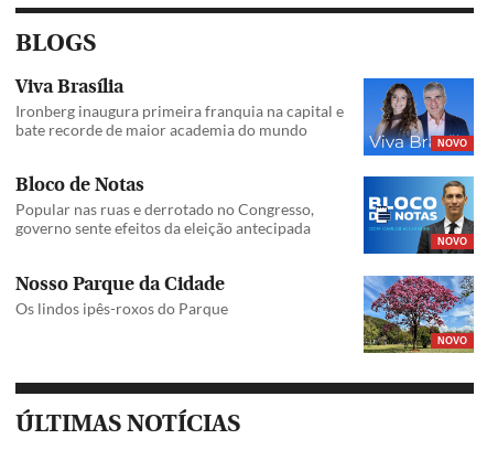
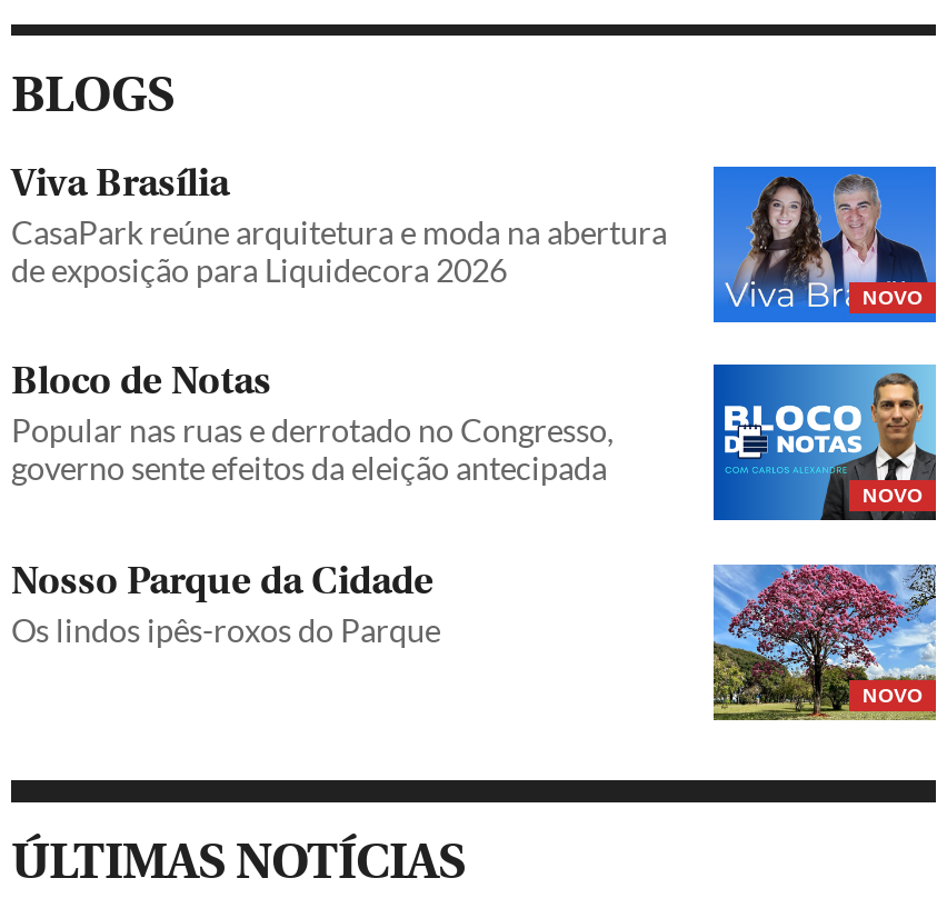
[15,102,344,139] Ironberg inaugura primeira franquia na capital e | bate recorde de maior academia do mundo -> [11,214,667,289] CasaPark reúne arquitetura e moda na abertura | de exposição para Liquidecora 2026

